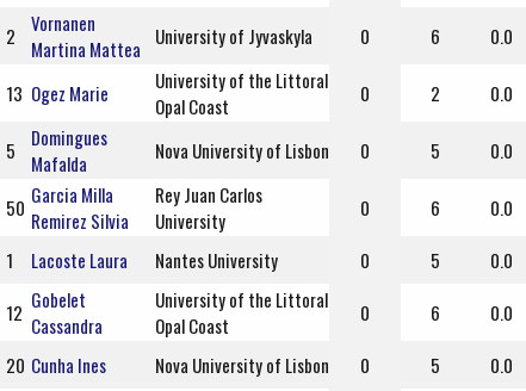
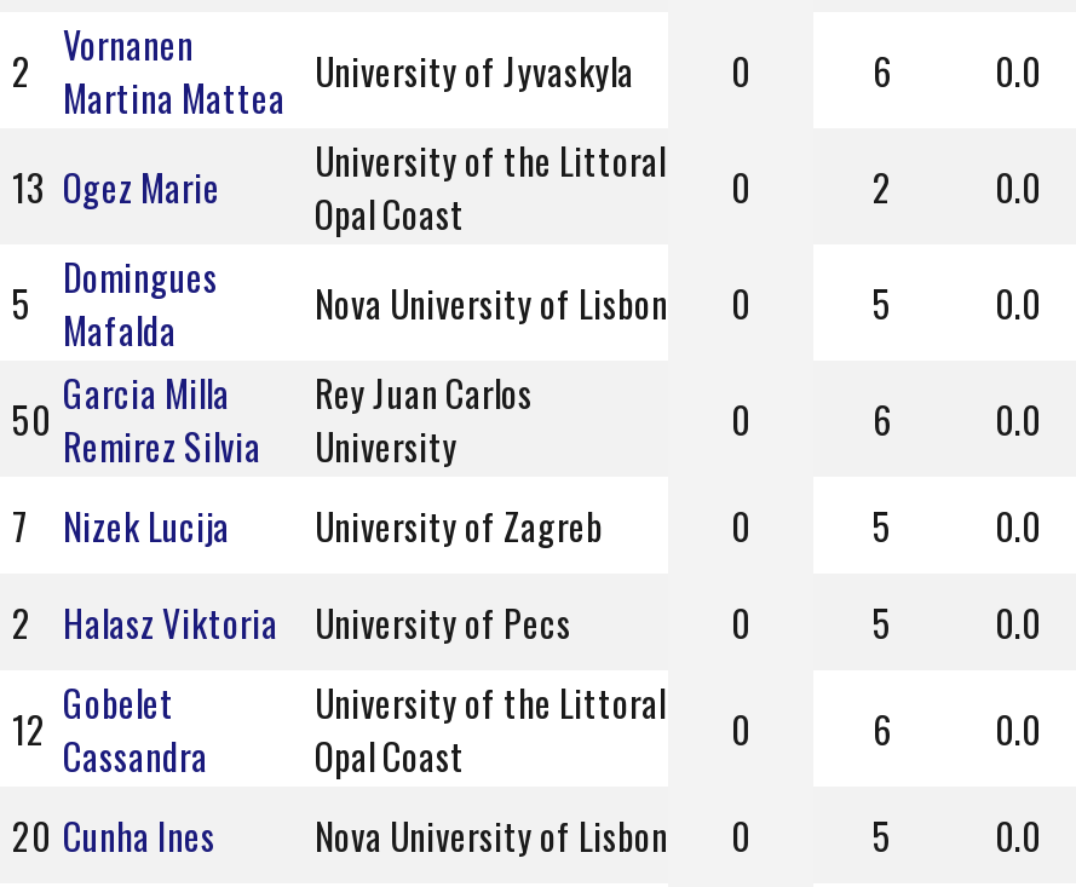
[6,247,278,273] 1 | Lacoste Laura | Nantes University -> [12,499,1041,649] 7 | Nizek Lucija | University of Zagreb | 0 | 5 | 0.0 | 2 Halasz Viktoria | University of Pecs

